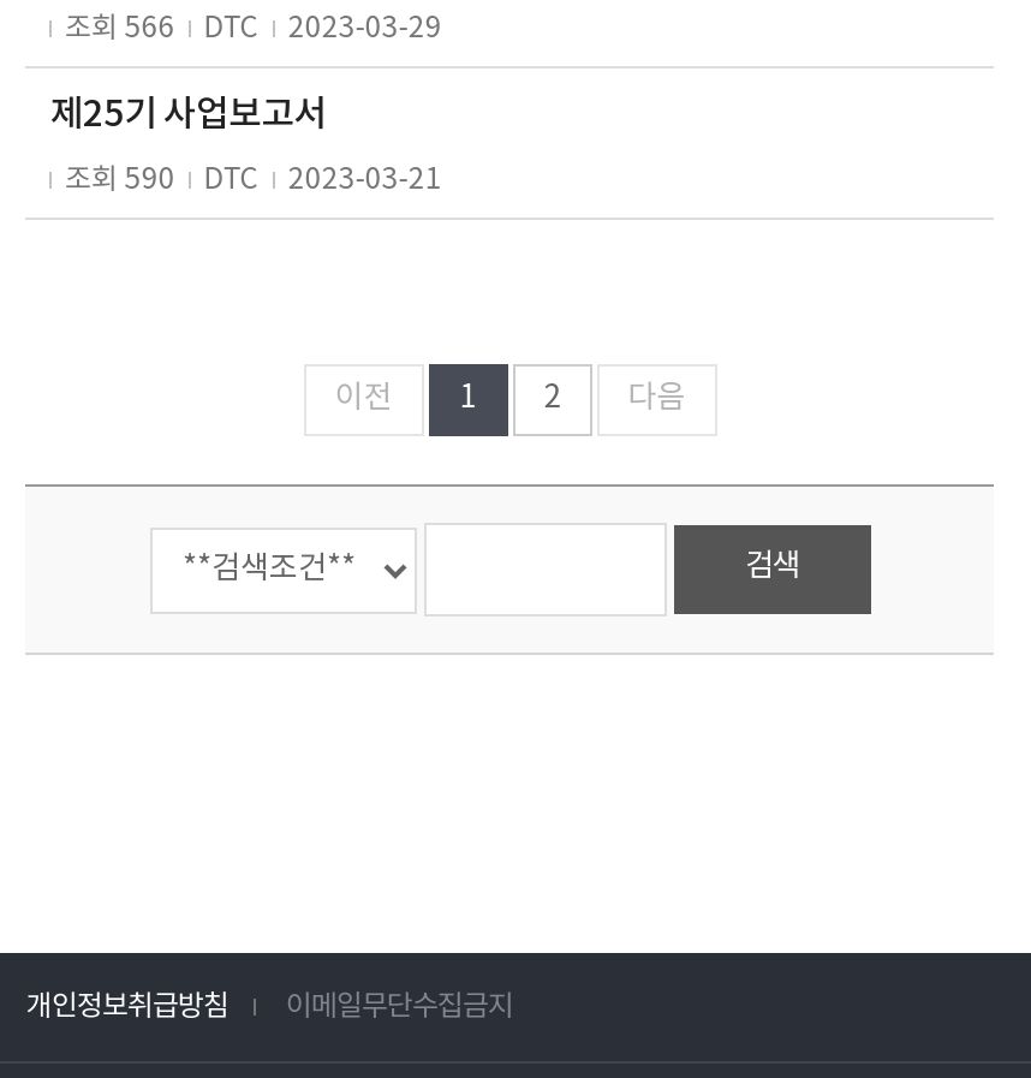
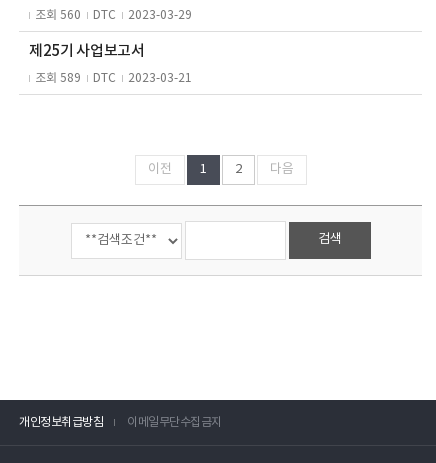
[65,13,442,44] 조회 566 DTC 2023-03-29 -> [35,9,192,22] 조회 560 DTC 2023-03-29
[65,165,442,196] 조회 590 DTC 2023-03-21 -> [35,72,192,85] 조회 589 DTC 2023-03-21

